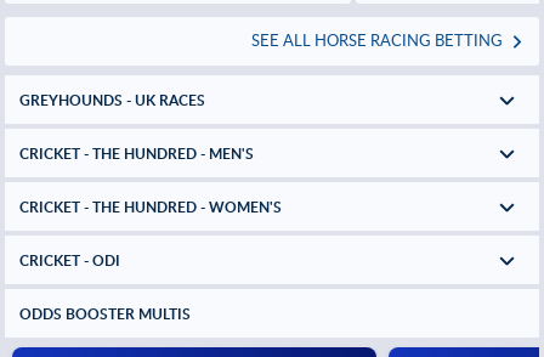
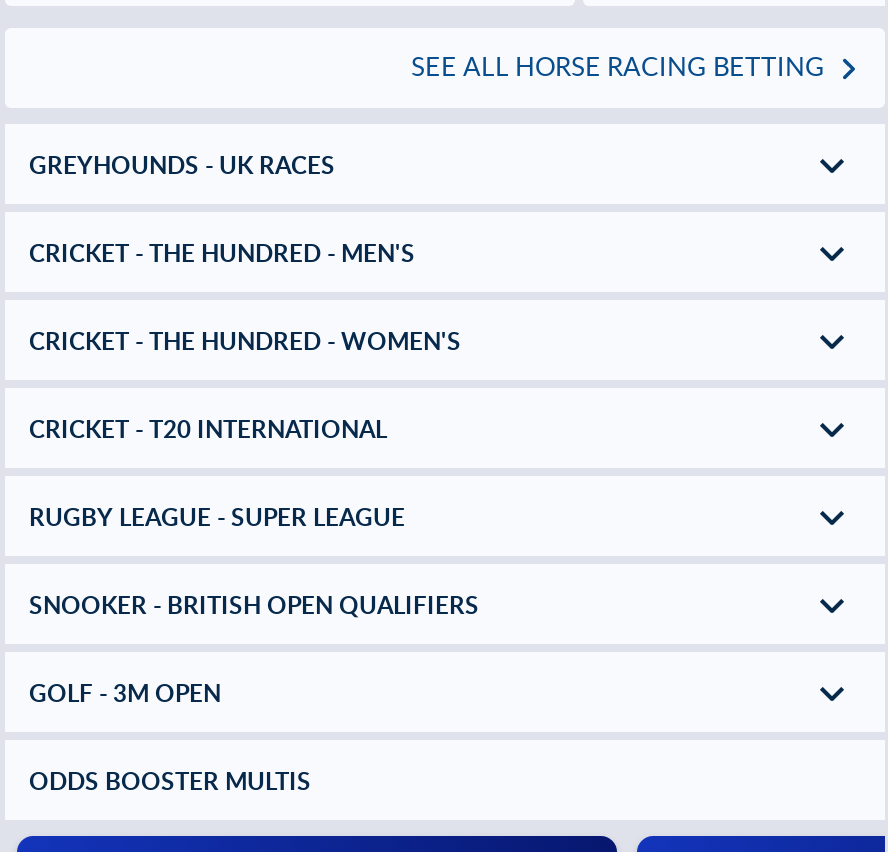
[19,250,120,270] CRICKET - ODI -> [29,411,479,709] CRICKET - T20 INTERNATIONAL | RUGBY LEAGUE - SUPER LEAGUE | SNOOKER - BRITISH OPEN QUALIFIERS | GOLF - 3M OPEN

